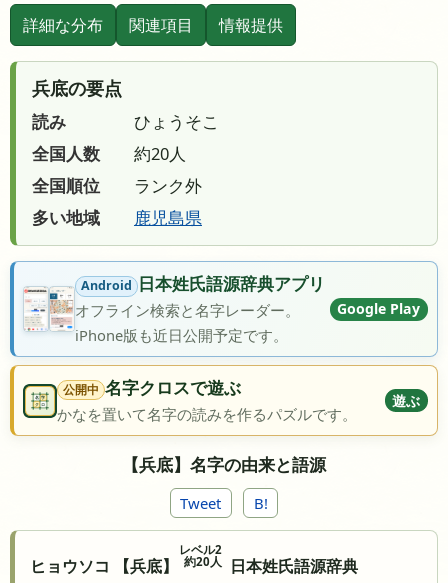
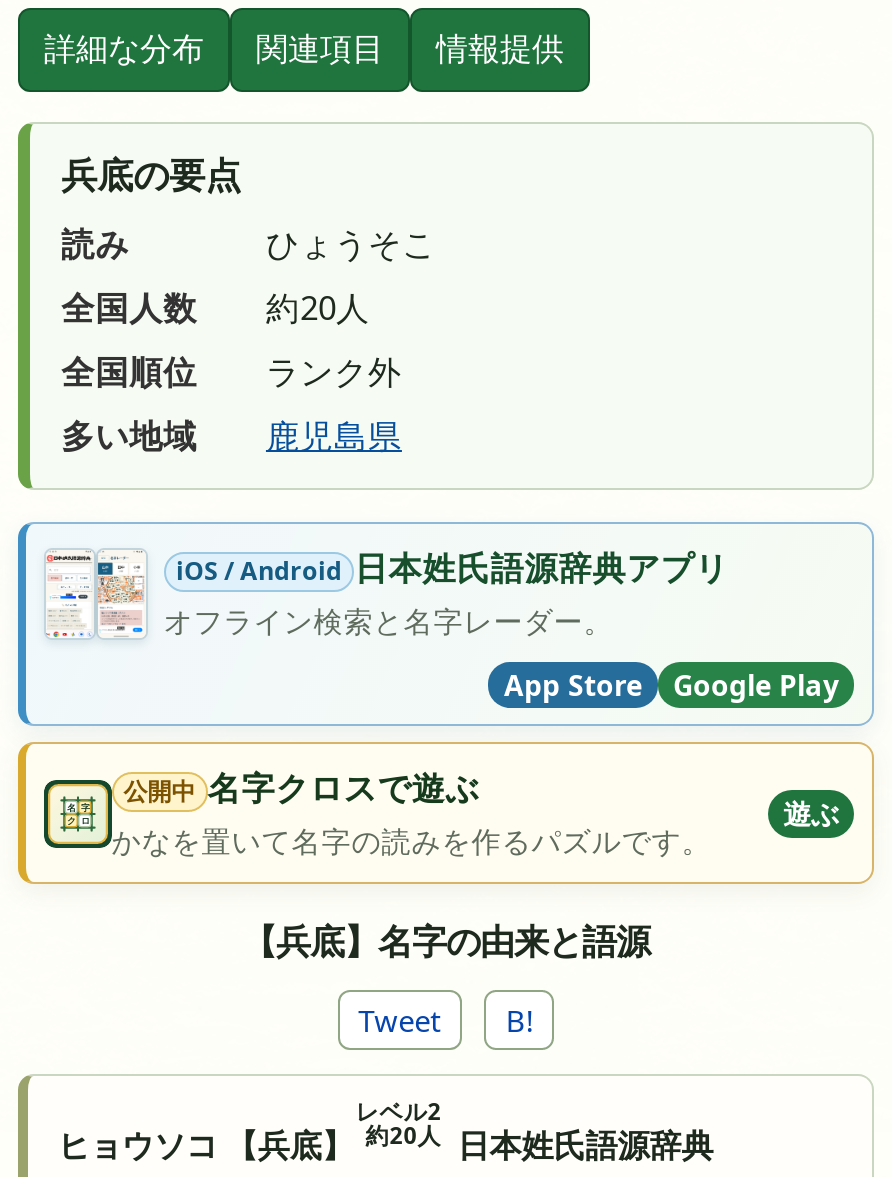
[24,272,325,332] [image] | Android 日本姓氏語源辞典アプリ -> [44,545,729,652] [image] | iOS / Android 日本姓氏語源辞典アプリ
moved [337,299,420,318] -> [673,666,839,704]: Google Play
[75,325,288,345] iPhone版も近日公開予定です。 -> [504,666,642,704] App Store

